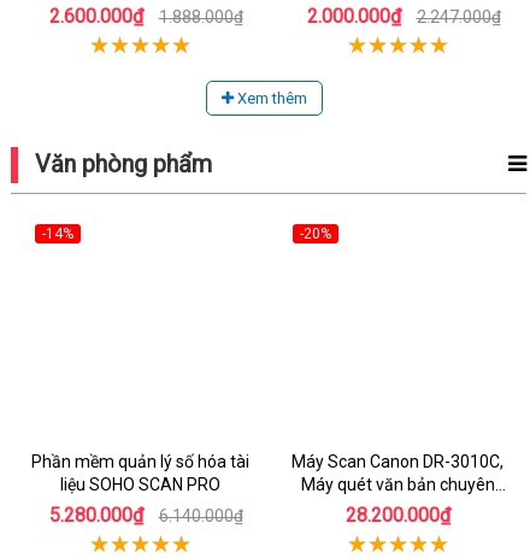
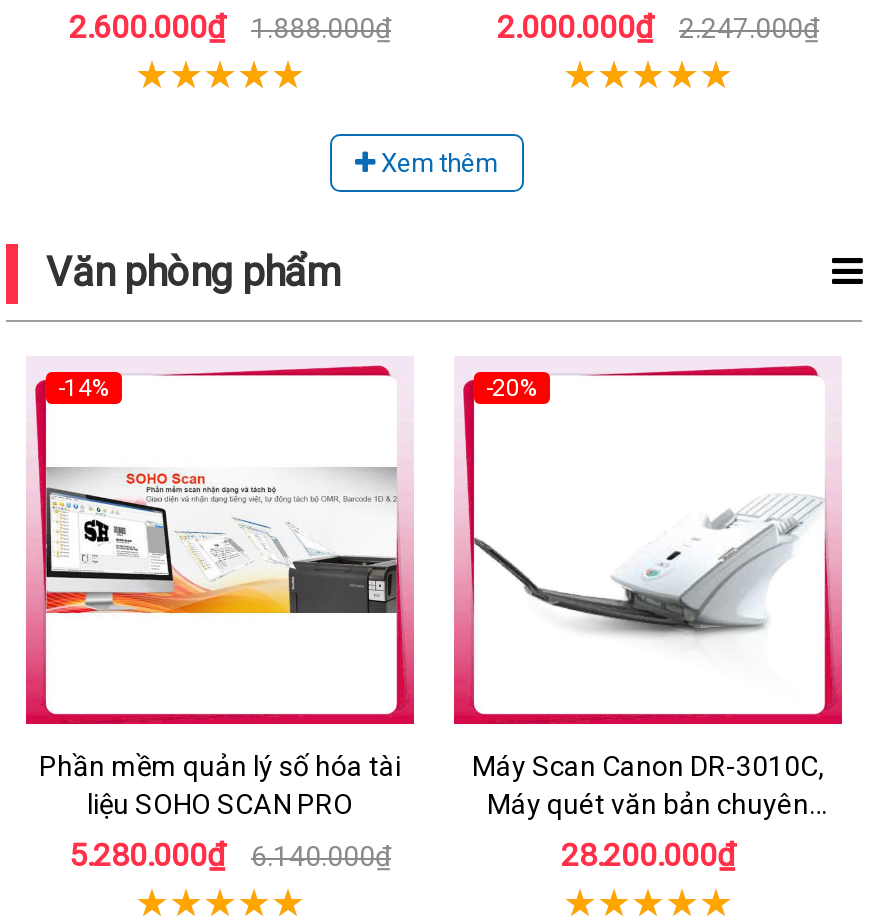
none -> [24,360,416,726] [image]
none -> [452,360,844,726] [image]

